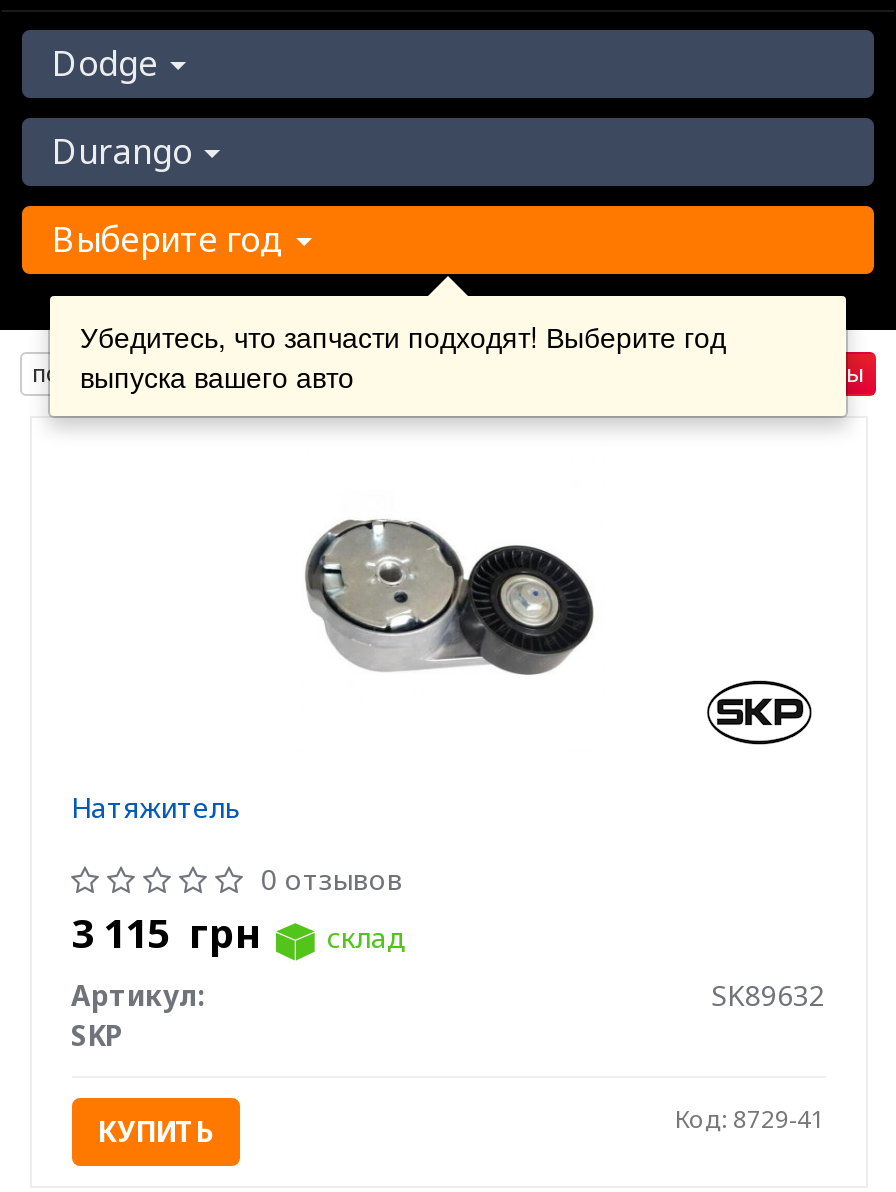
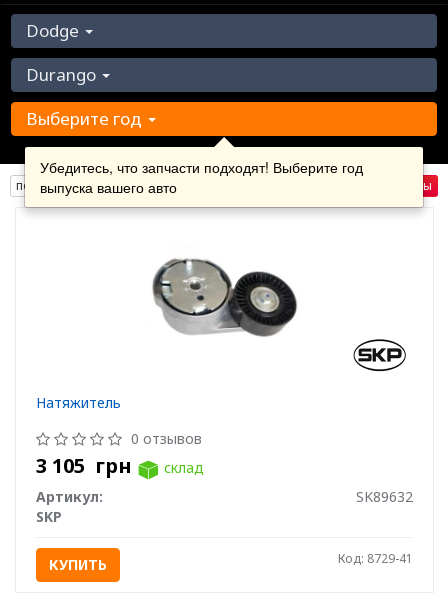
[71,906,407,960] 3 115 грн склад -> [35,452,203,479] 3 105 грн склад

